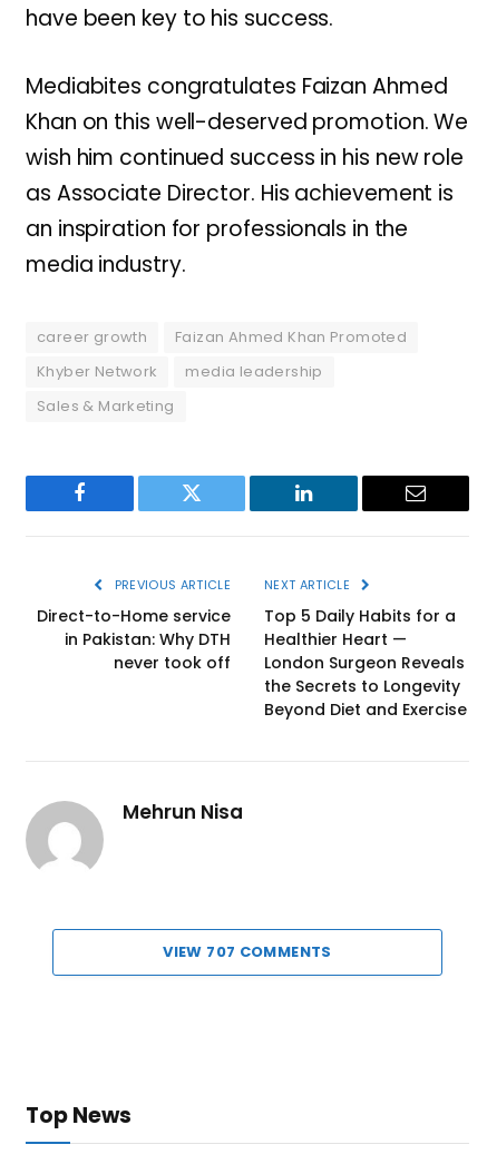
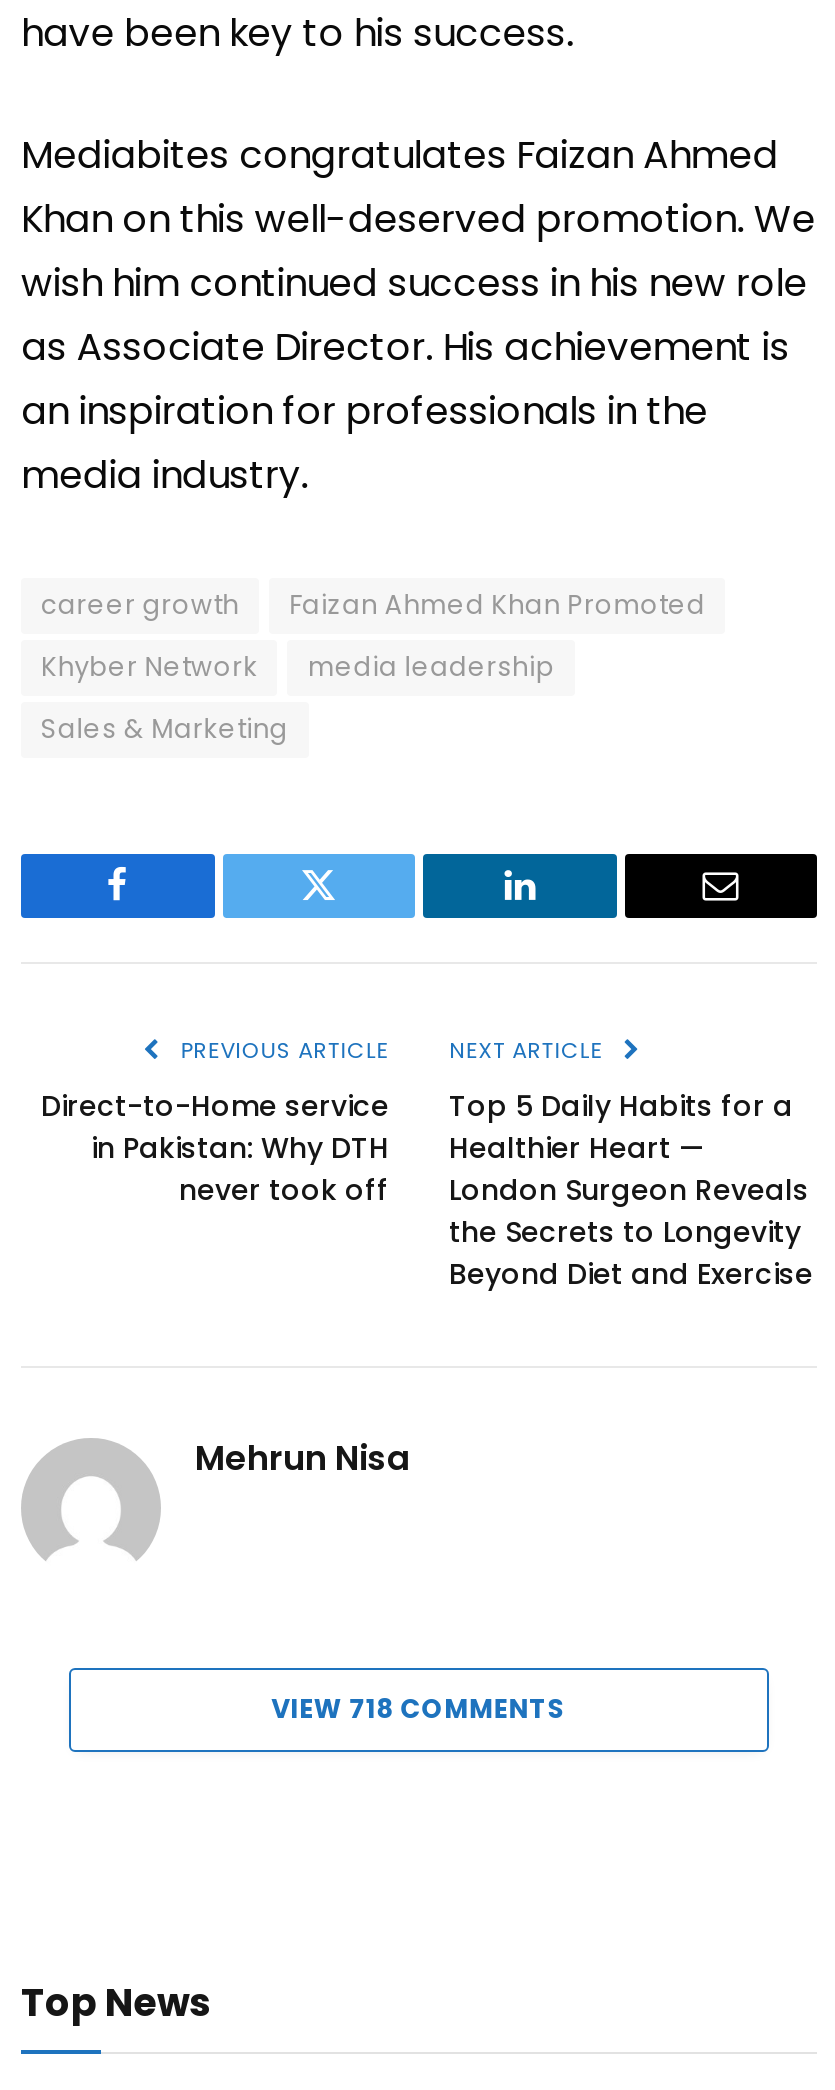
[163,941,332,962] VIEW 707 COMMENTS -> [271,1690,567,1728] VIEW 718 COMMENTS

